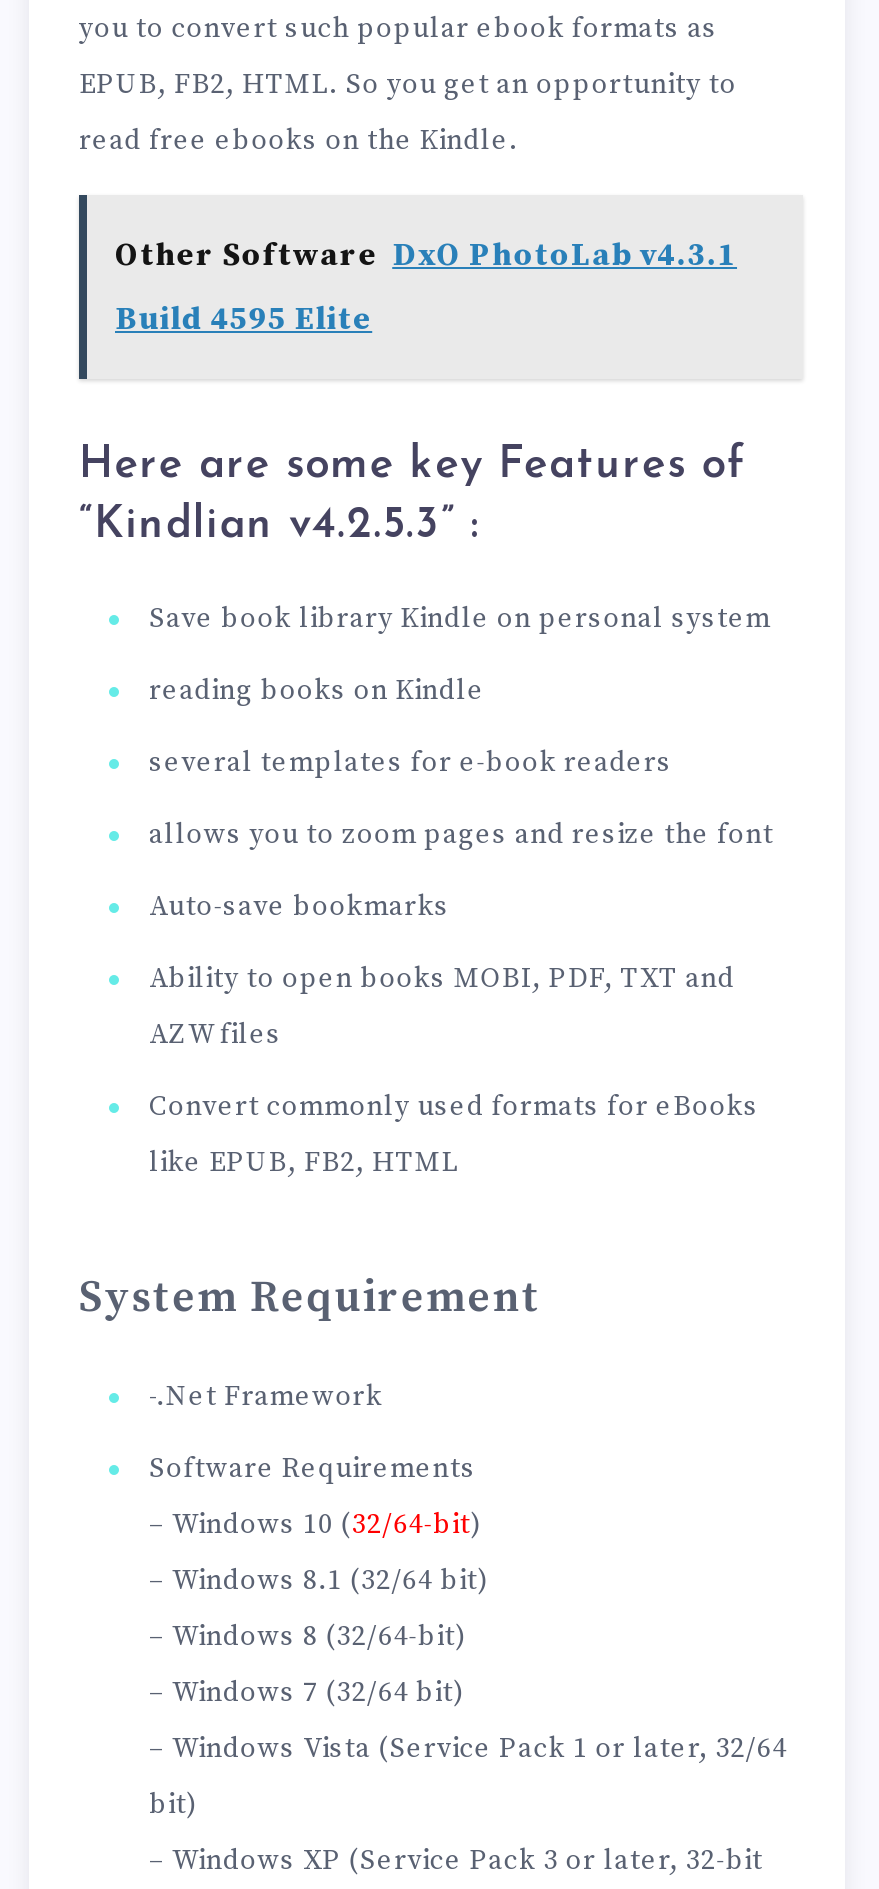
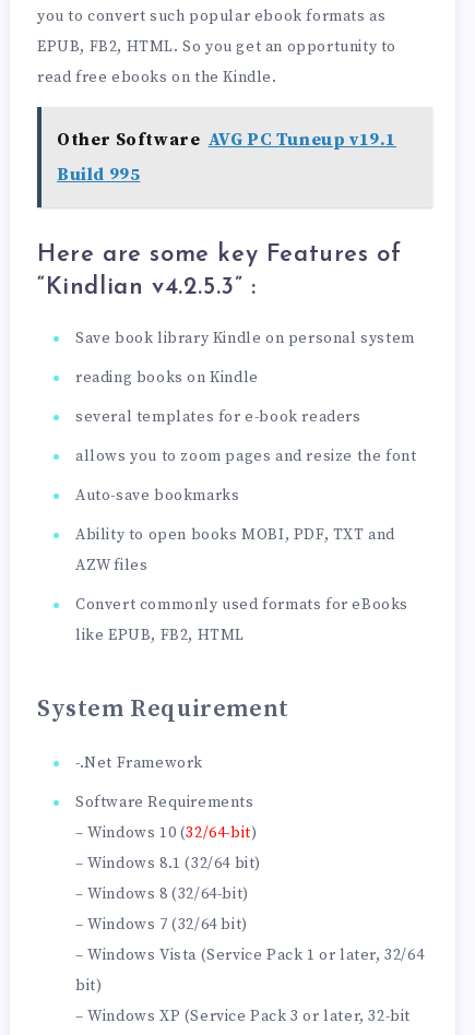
[115,235,737,275] Other Software DxO PhotoLab v4.3.1 -> [57,129,396,151] Other Software AVG PC Tuneup v19.1
[115,299,372,339] Build 4595 Elite -> [57,164,140,186] Build 995

